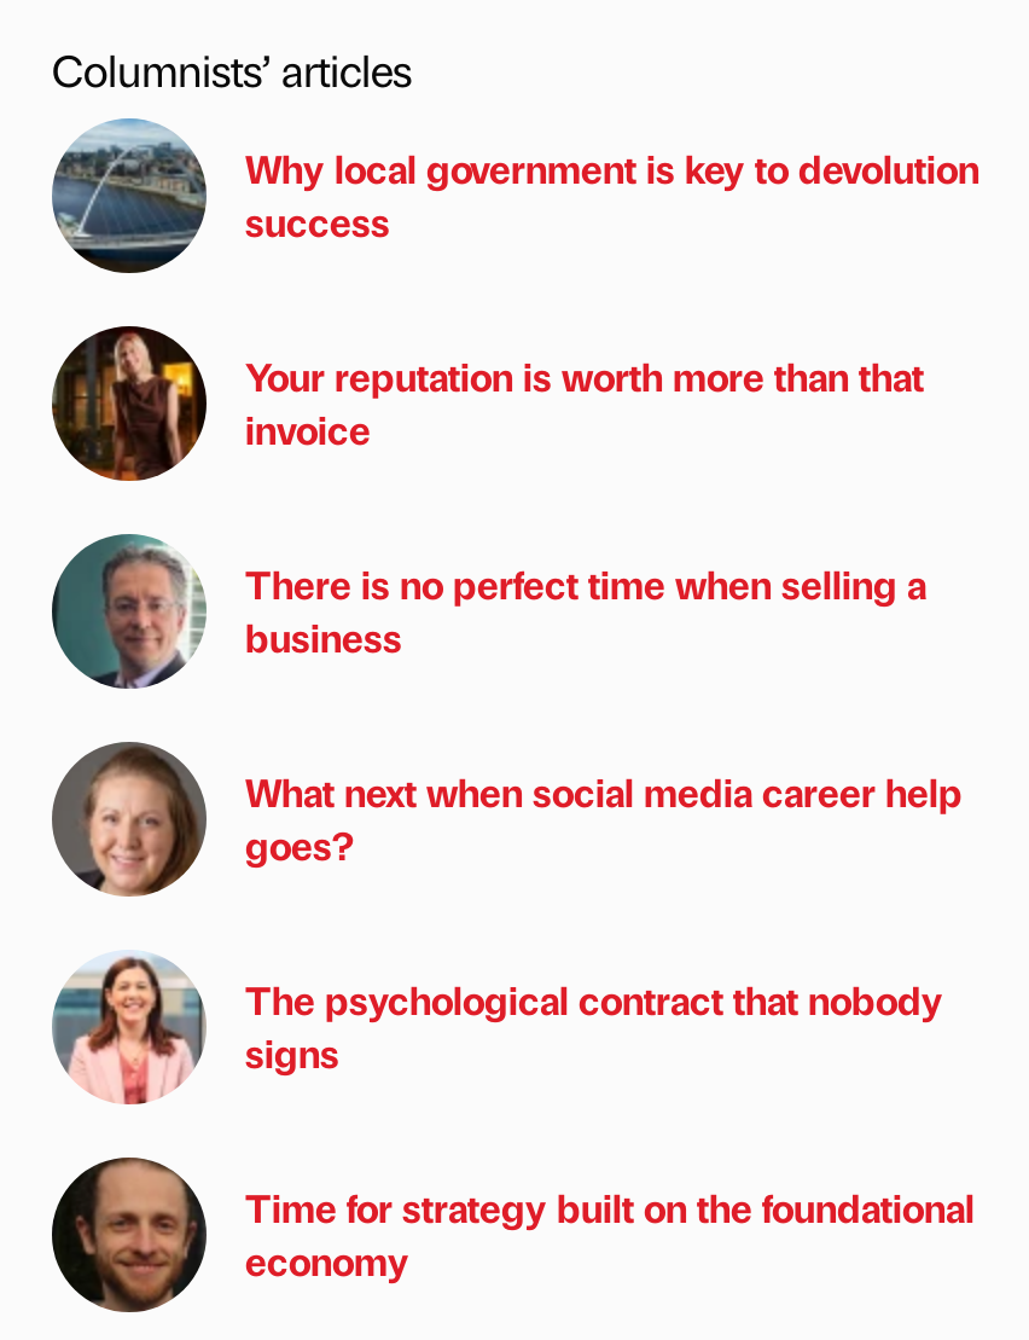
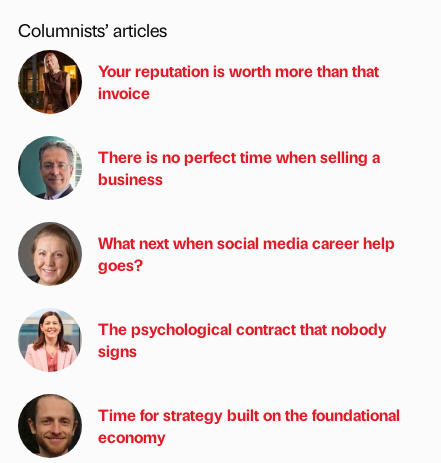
[50,116,979,275] [image] | Why local government is key to devolution | success -> none

